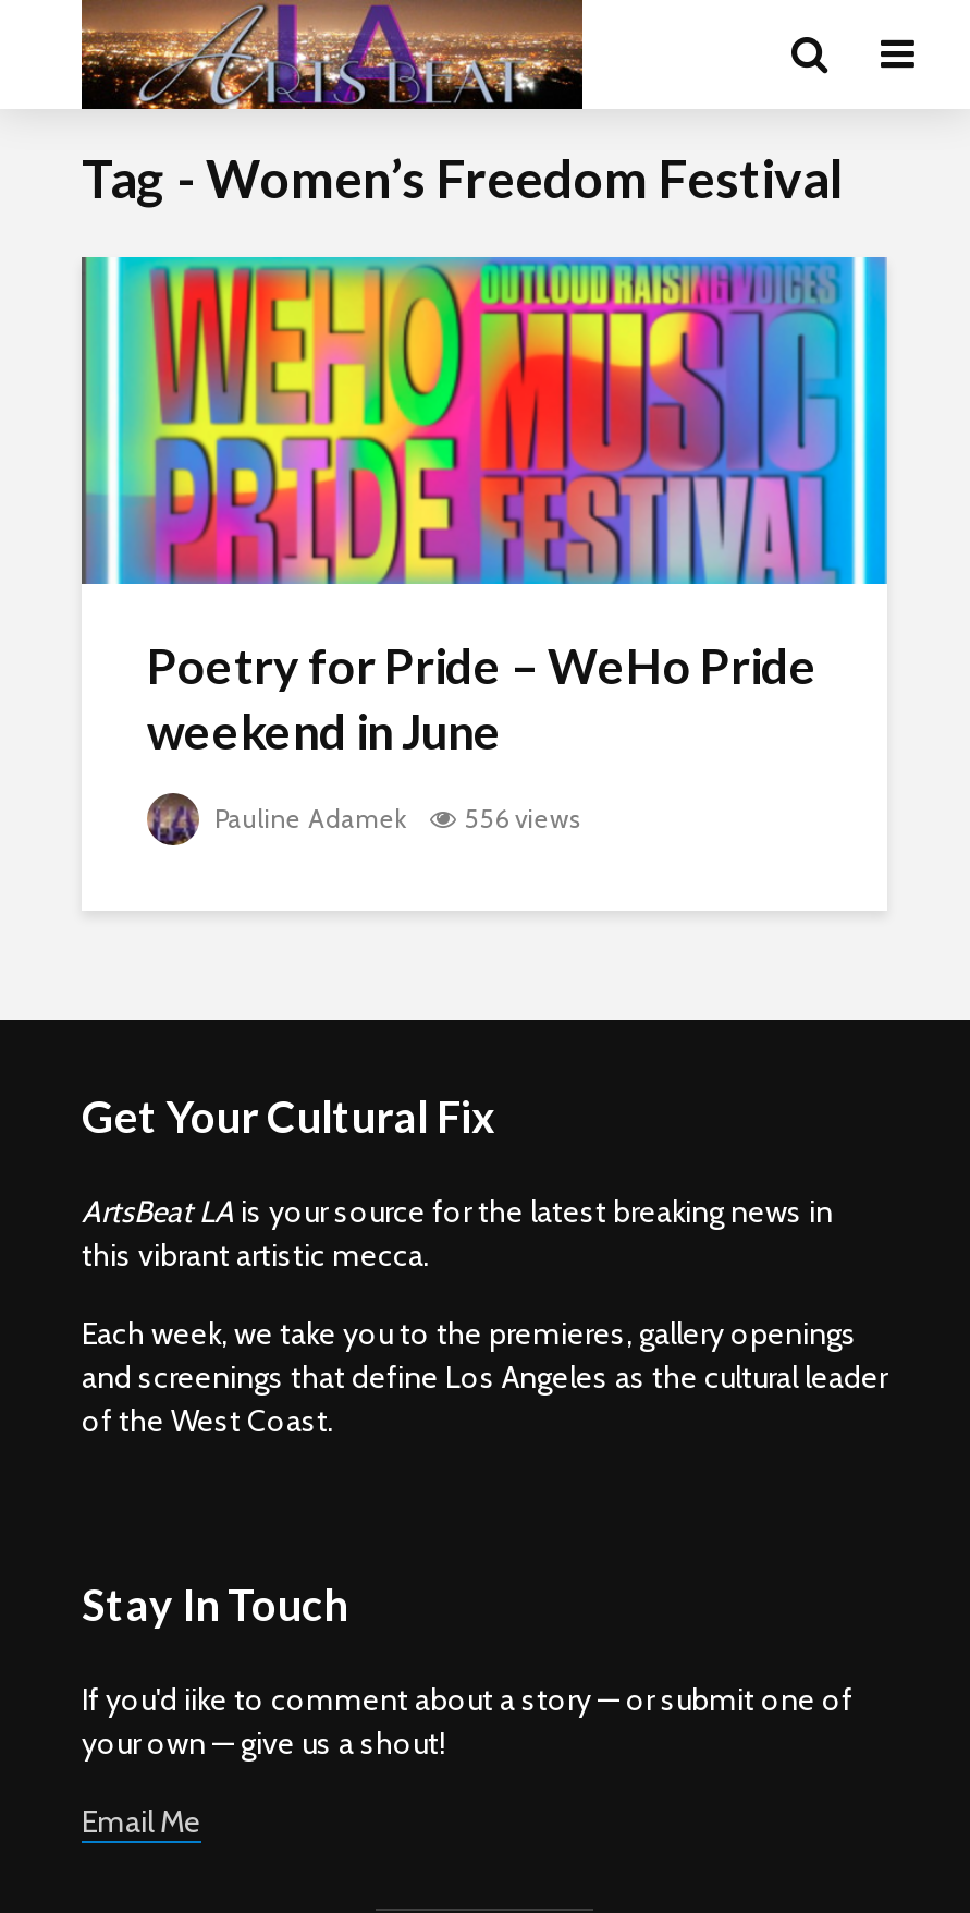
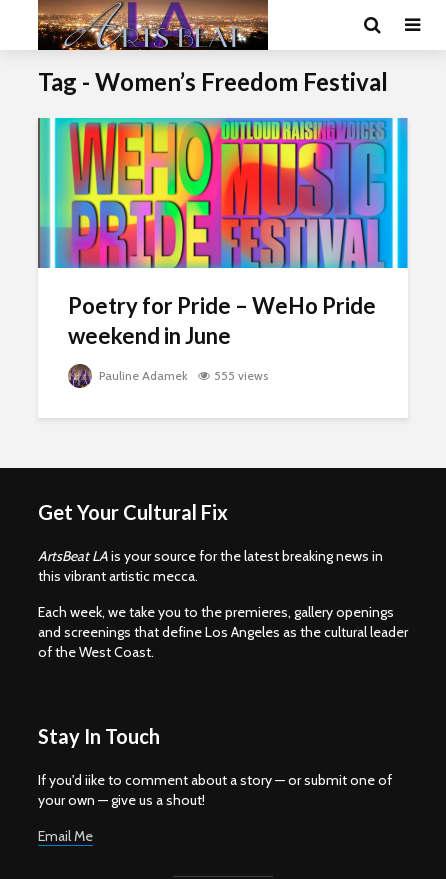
[208,802,580,834] Pauline Adamek 556 views -> [96,368,268,383] Pauline Adamek 555 views

